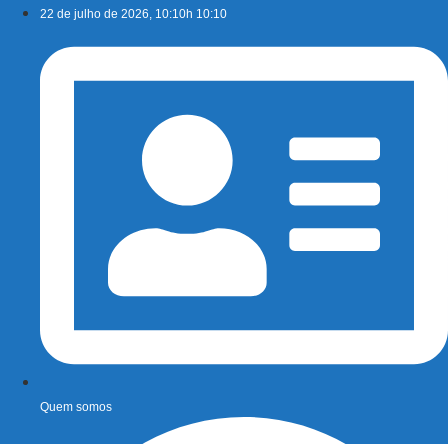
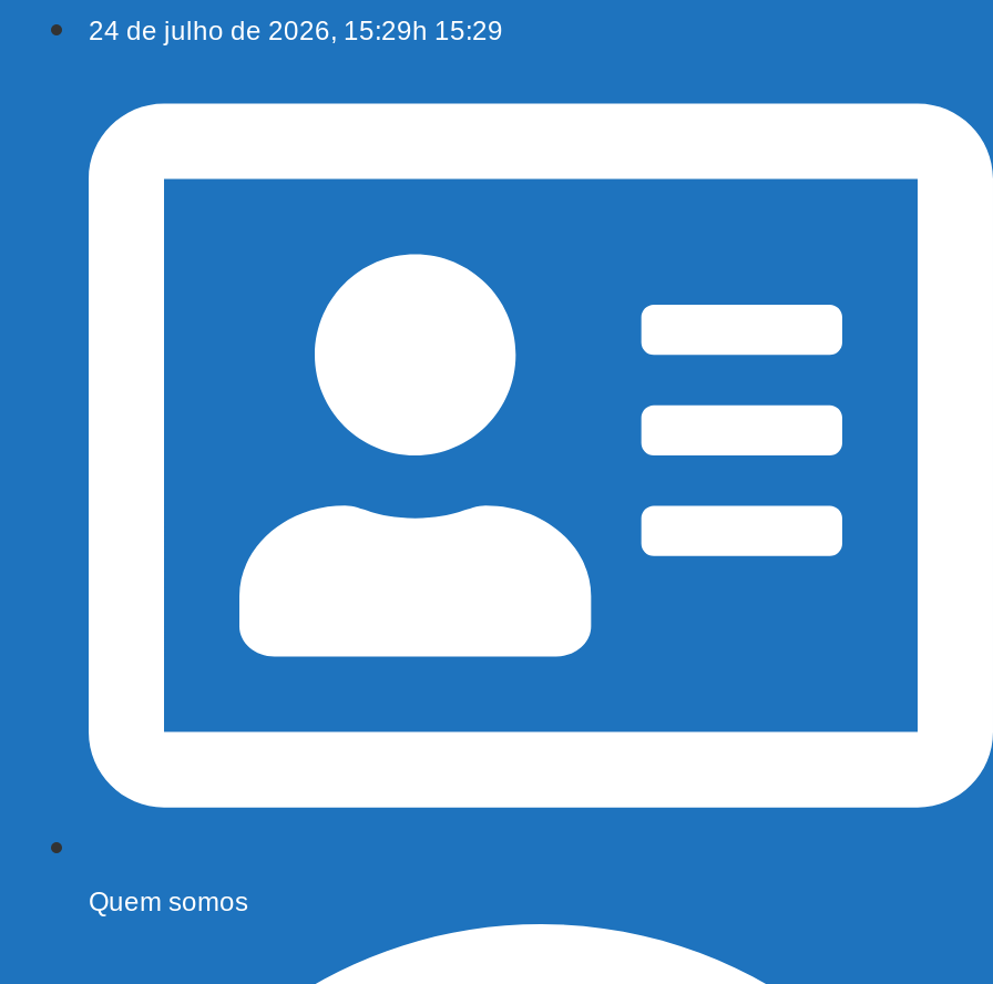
[40,7,227,21] 22 de julho de 2026, 10:10h 10:10 -> [89,16,503,47] 24 de julho de 2026, 15:29h 15:29

